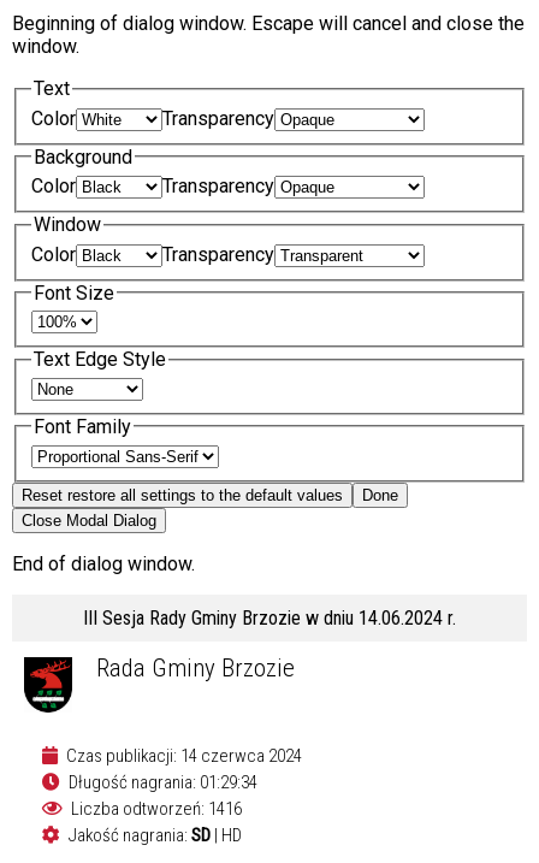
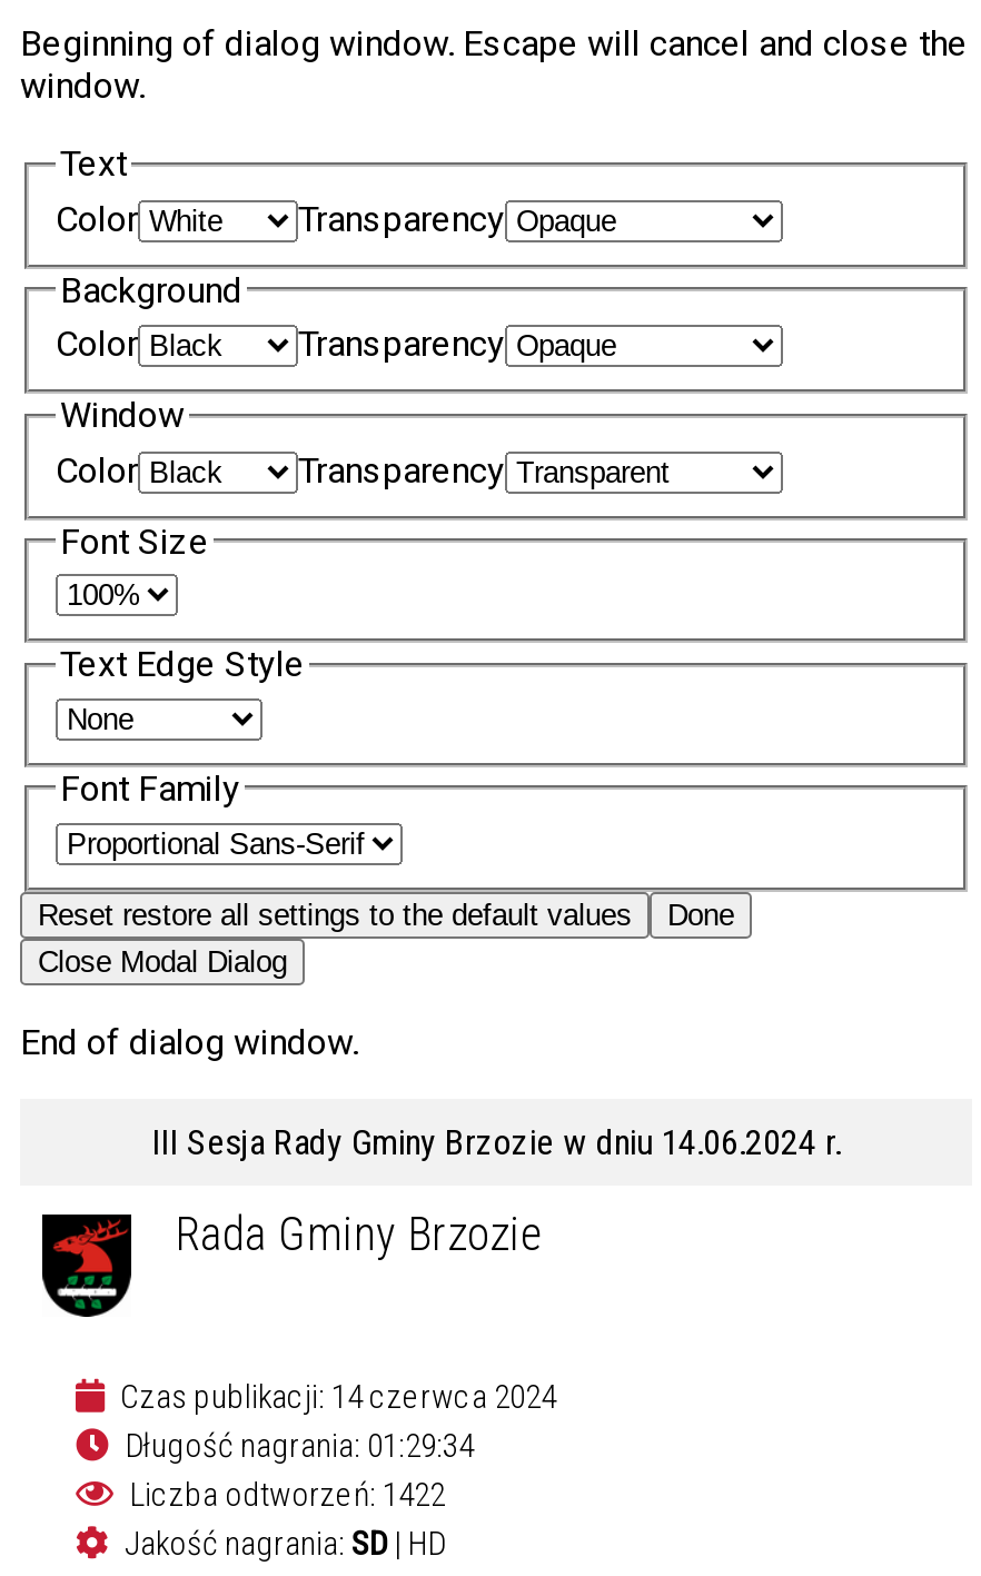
[67,798,242,819] Liczba odtworzeń: 1416 -> [122,1474,445,1514] Liczba odtworzeń: 1422

